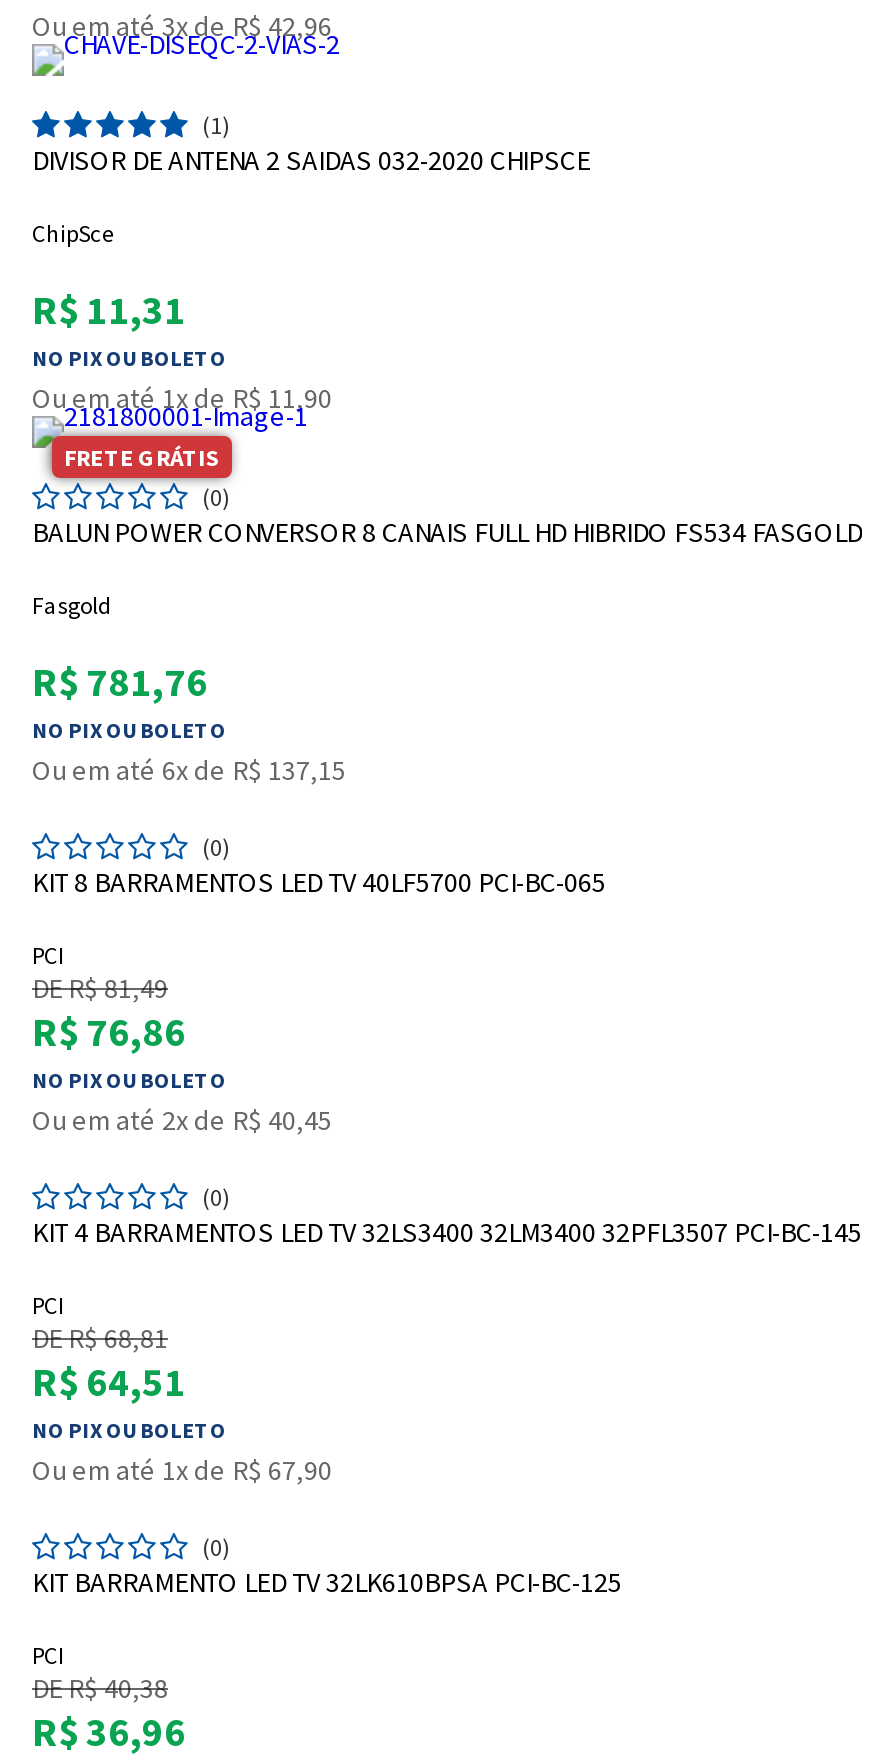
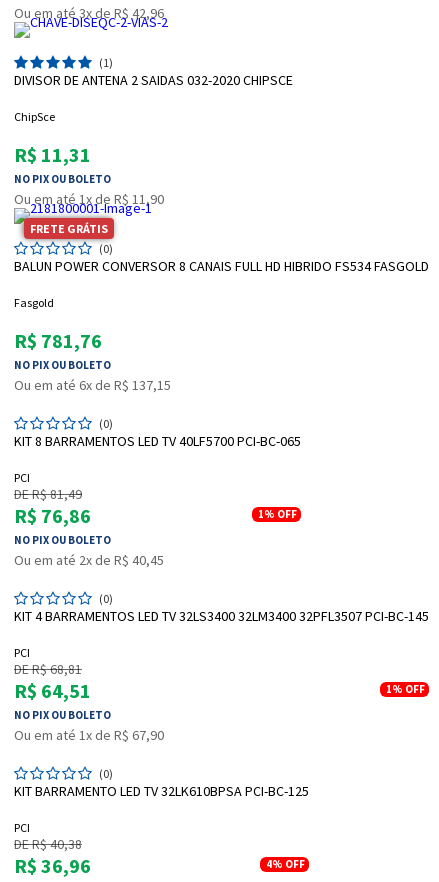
none -> [258,507,297,521] 1%OFF
none -> [386,682,425,696] 1%OFF
none -> [266,857,305,871] 4%OFF

